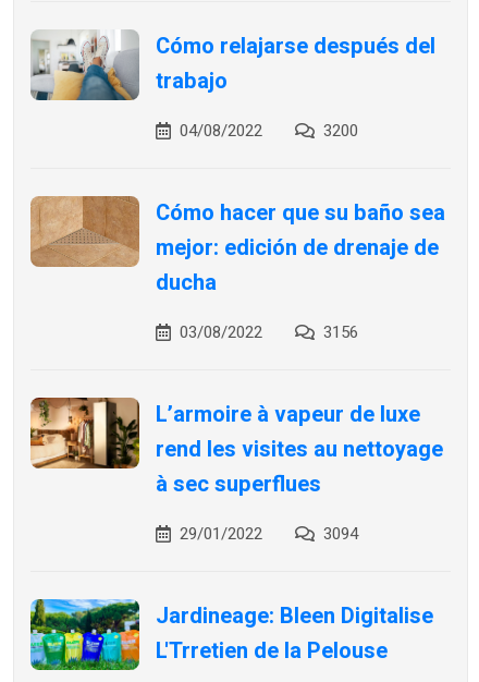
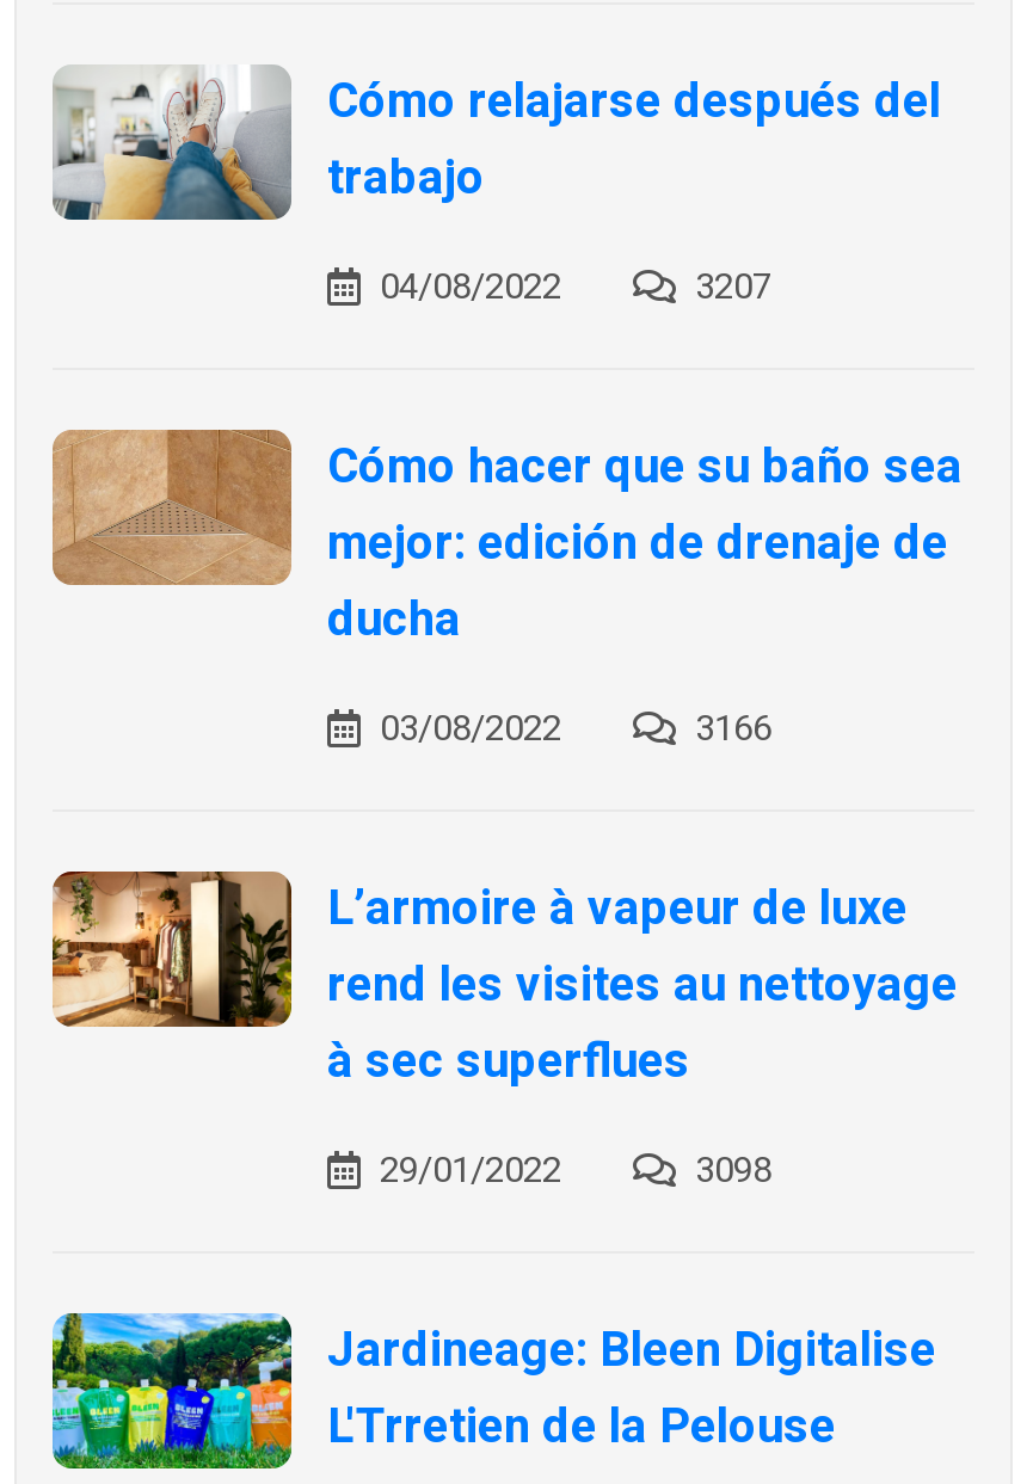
[323,119,358,143] 3200 -> [695,260,771,313] 3207
[323,320,358,344] 3156 -> [695,702,771,755] 3166
[323,522,358,546] 3094 -> [695,1144,771,1196] 3098

